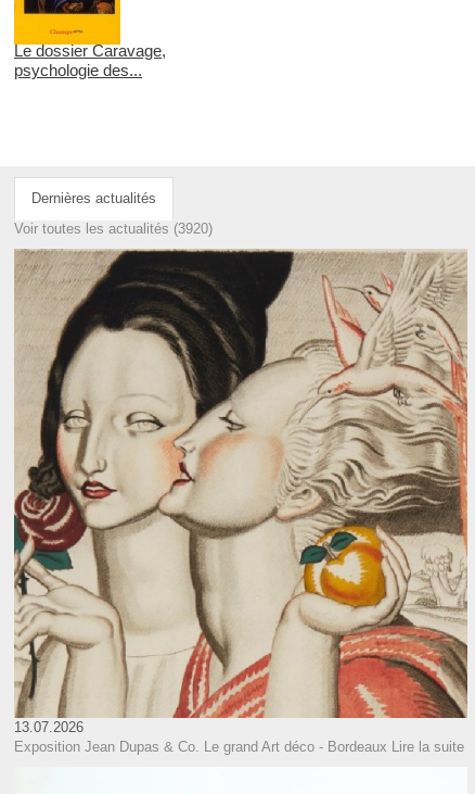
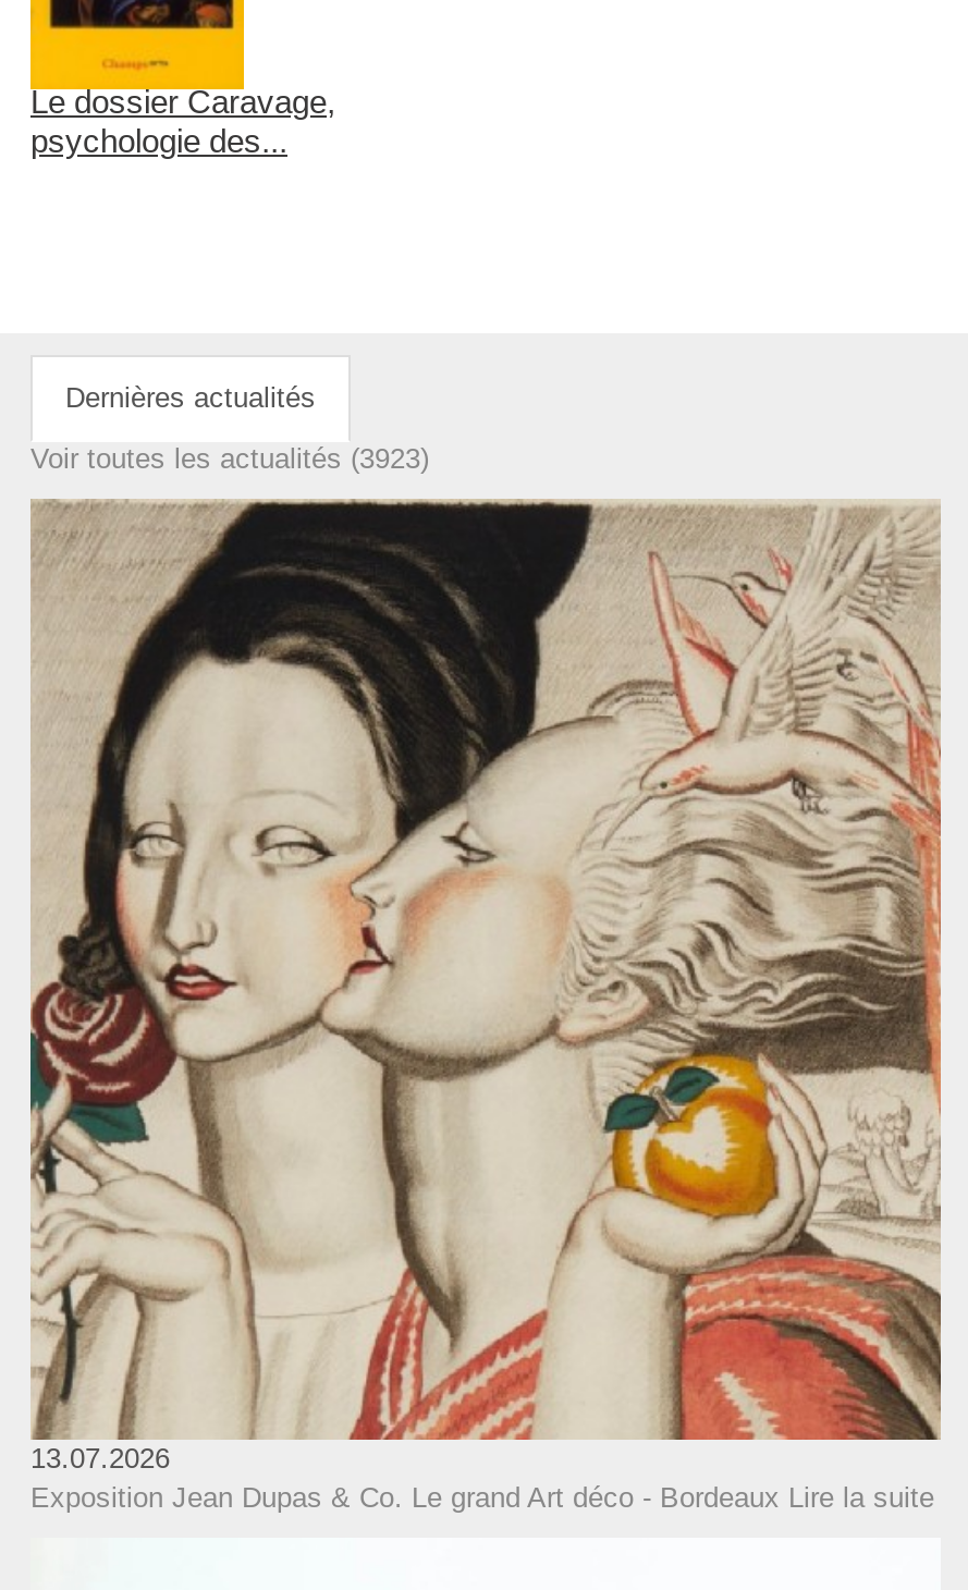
[14,221,213,237] Voir toutes les actualités (3920) -> [30,442,429,475] Voir toutes les actualités (3923)

